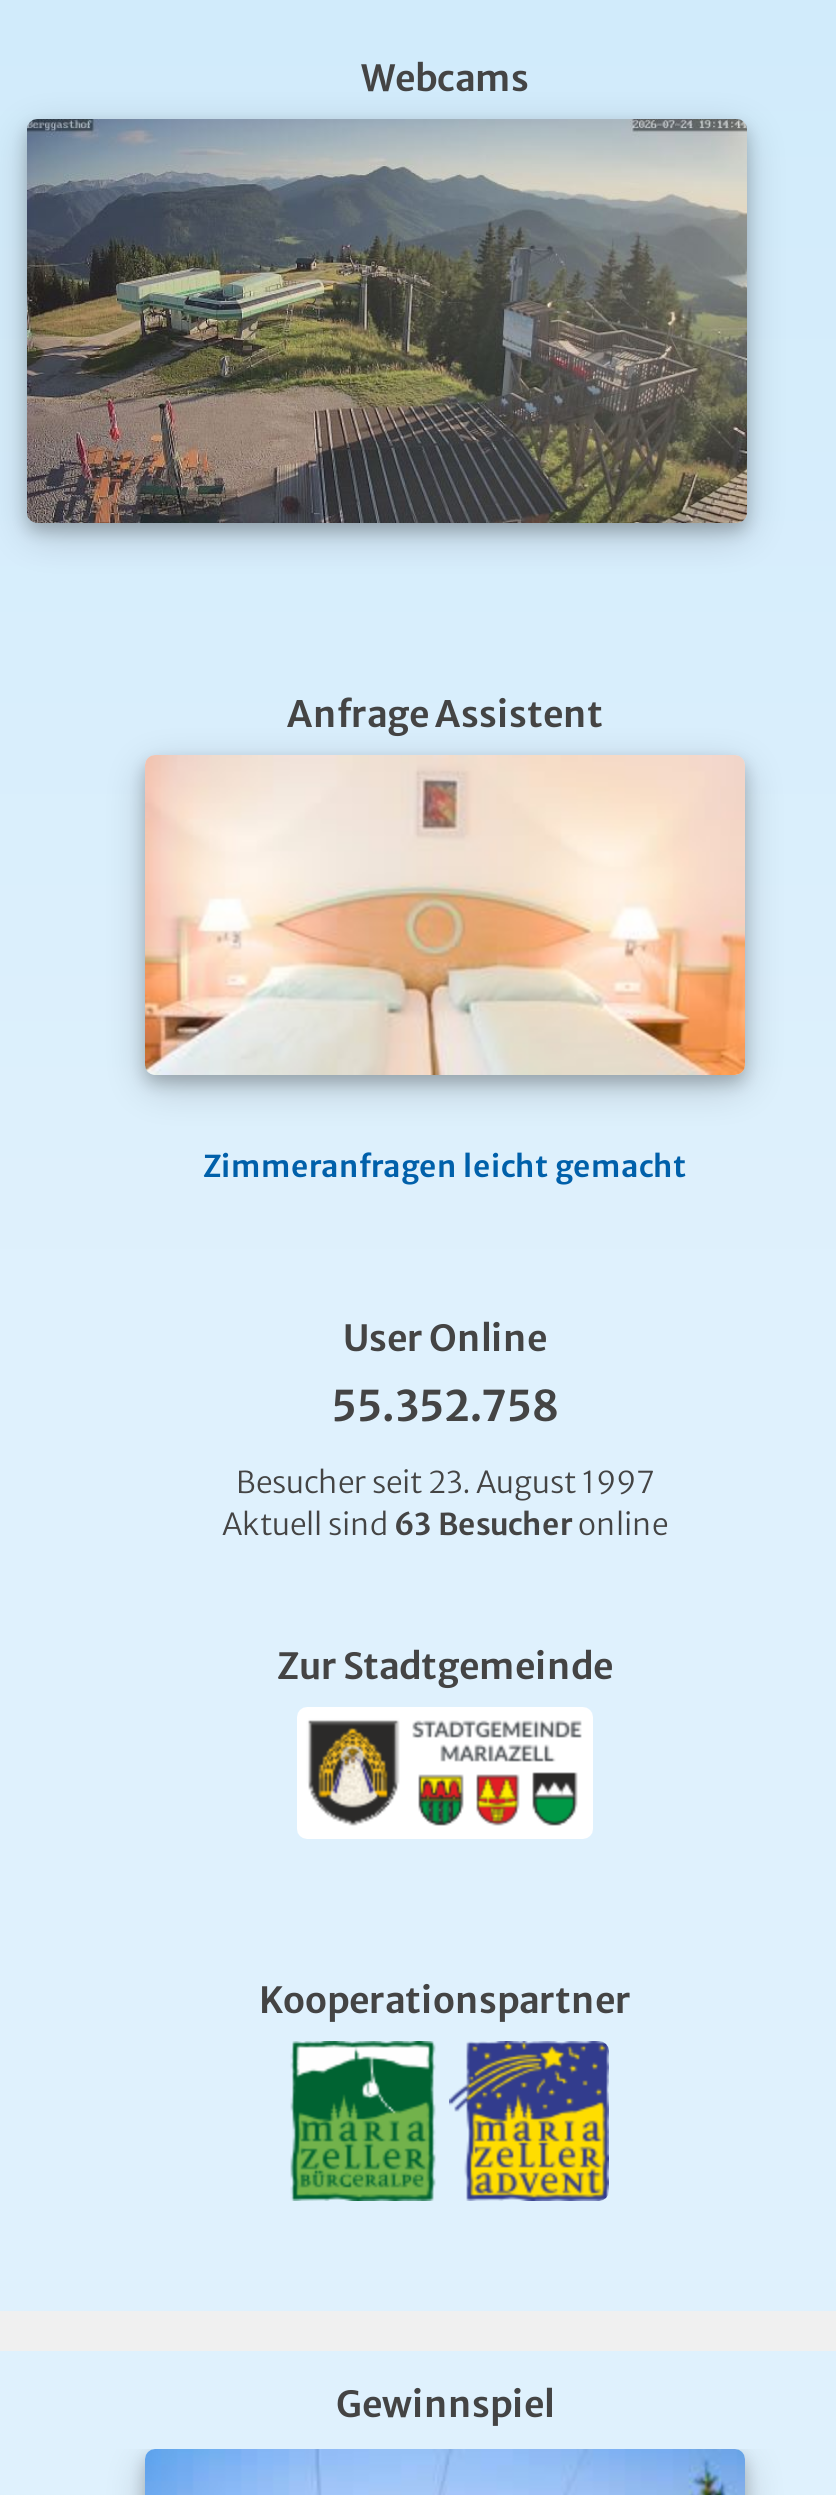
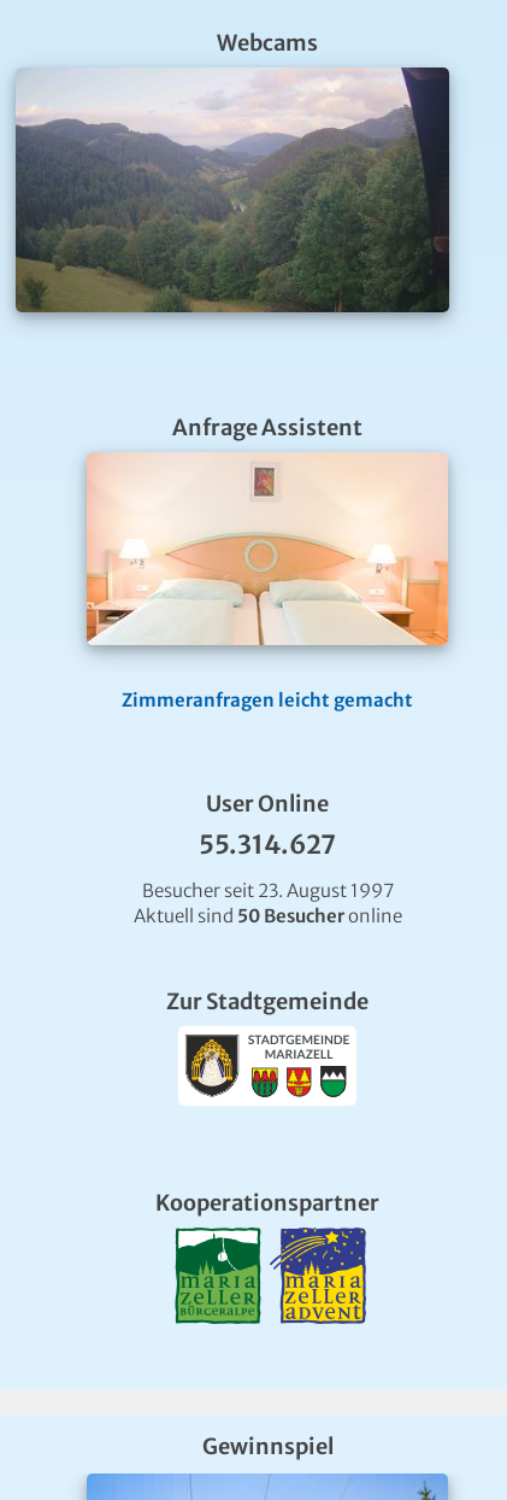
[25,117,749,525] [image] -> [16,68,450,314] [image]
[331,1380,559,1434] 55.352.758 -> [199,828,336,860] 55.314.627
[222,1506,668,1544] Aktuell sind 63 Besucher online -> [133,904,402,927] Aktuell sind 50 Besucher online

